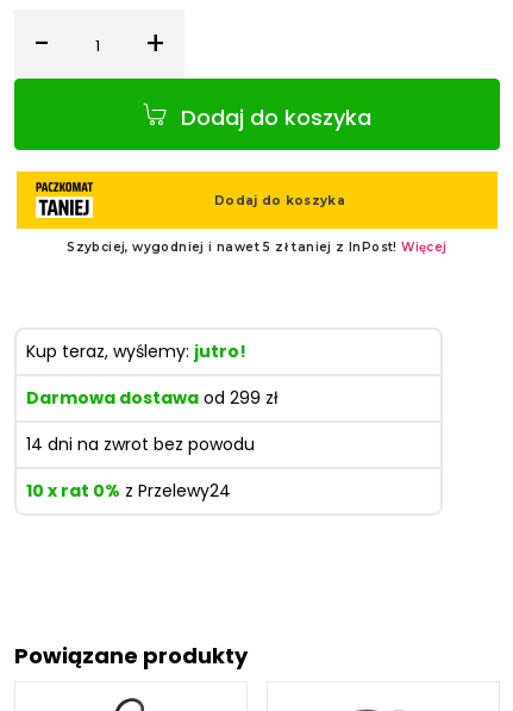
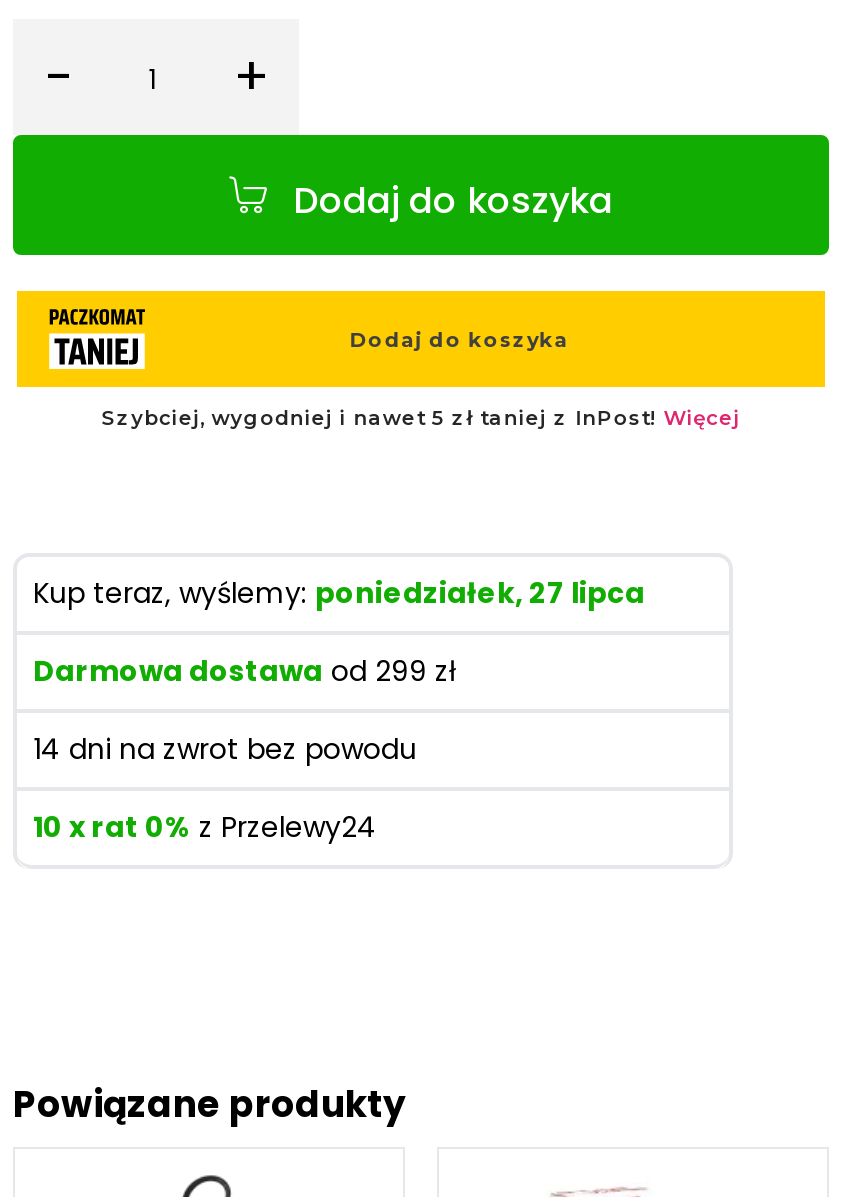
[26,339,246,363] Kup teraz, wyślemy: jutro! -> [33,573,645,613] Kup teraz, wyślemy: poniedziałek, 27 lipca

